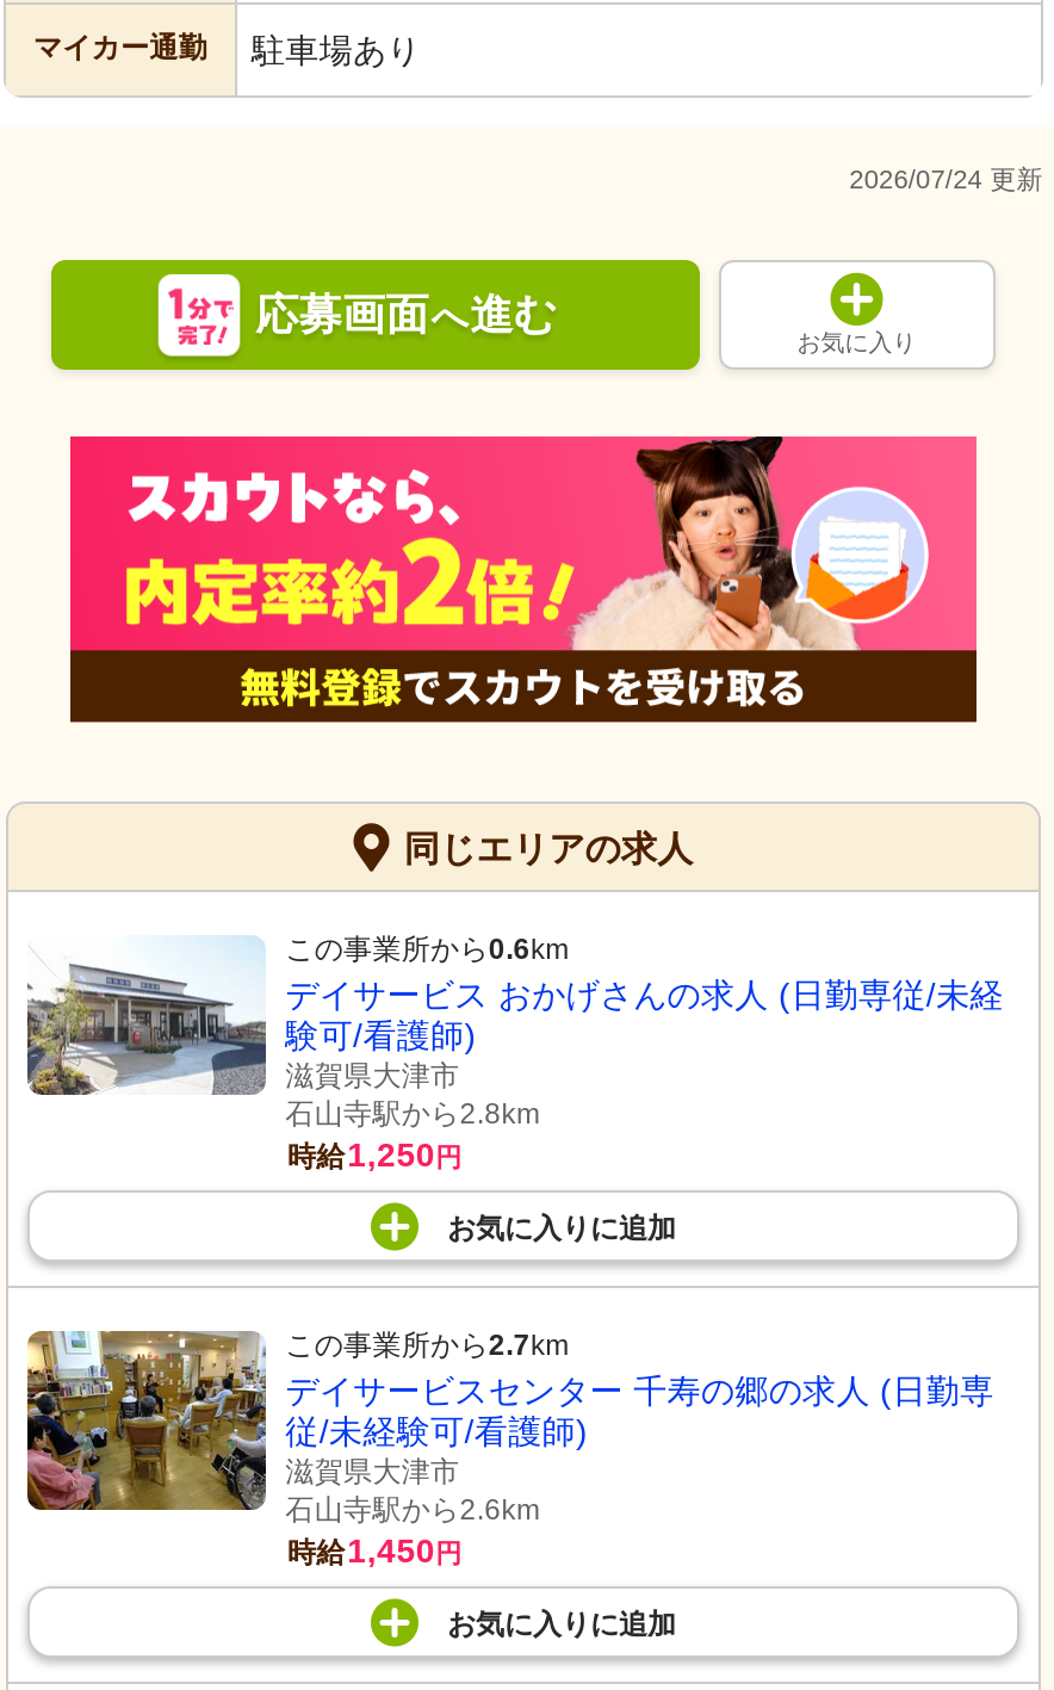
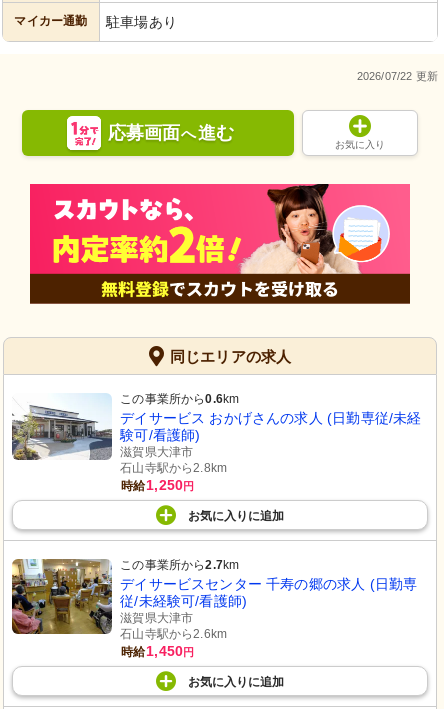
[849,165,1043,194] 2026/07/24 更新 -> [357,70,438,82] 2026/07/22 更新

